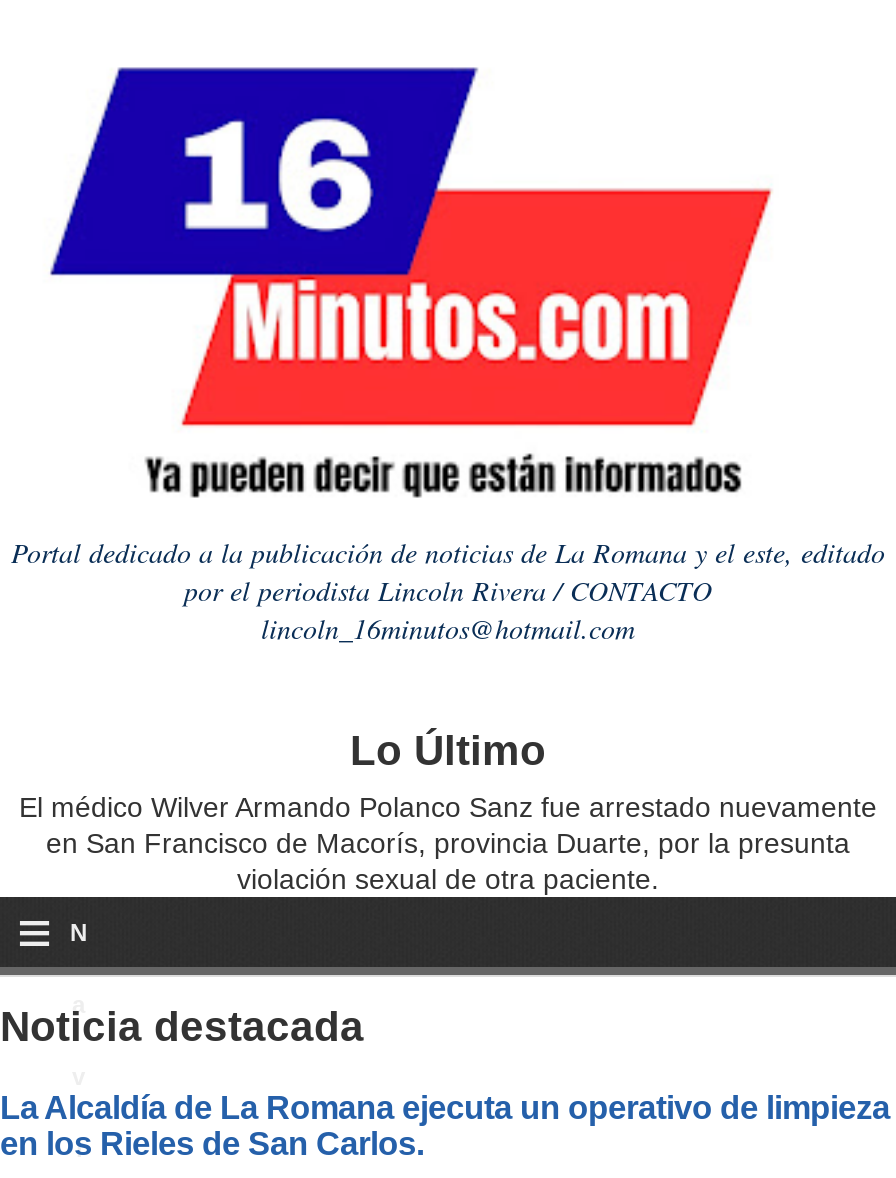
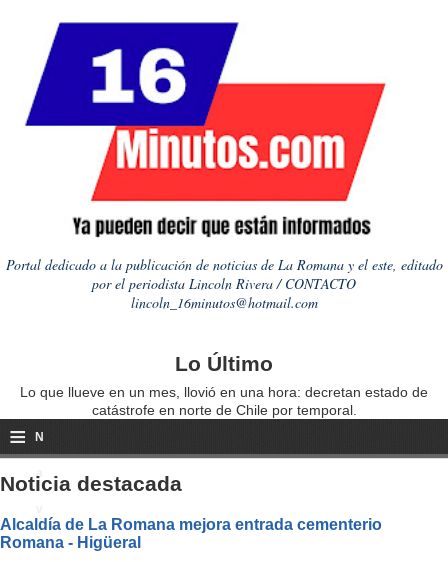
[19,791,877,895] El médico Wilver Armando Polanco Sanz fue arrestado nuevamente | en San Francisco de Macorís, provincia Duarte, por la presunta | violación sexual de otra paciente. -> [20,384,428,418] Lo que llueve en un mes, llovió en una hora: decretan estado de | catástrofe en norte de Chile por temporal.
[0,1088,890,1160] La Alcaldía de La Romana ejecuta un operativo de limpieza | en los Rieles de San Carlos. -> [0,515,382,551] Alcaldía de La Romana mejora entrada cementerio | Romana - Higüeral

